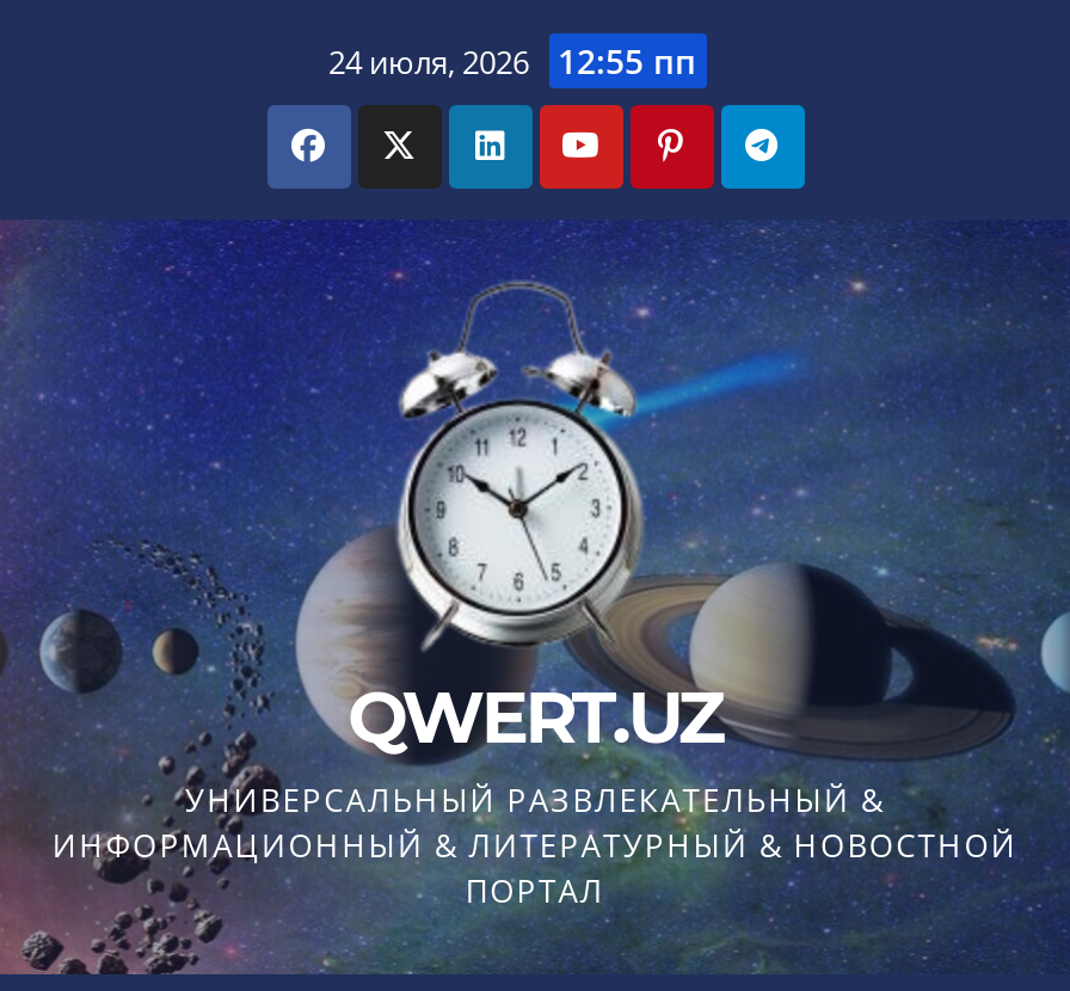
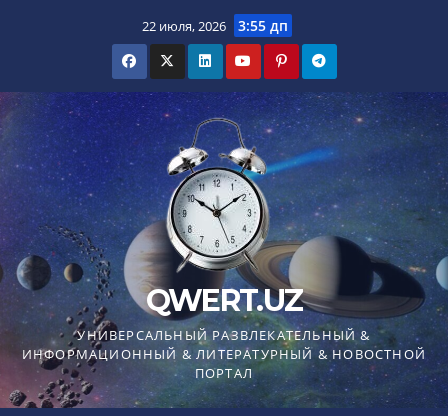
[328,38,696,84] 24 июля, 2026 12:55 пп -> [141,16,287,35] 22 июля, 2026 3:55 дп

